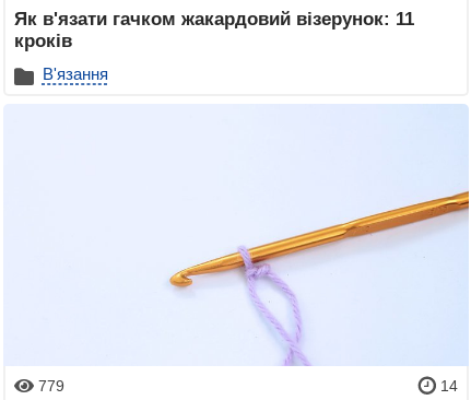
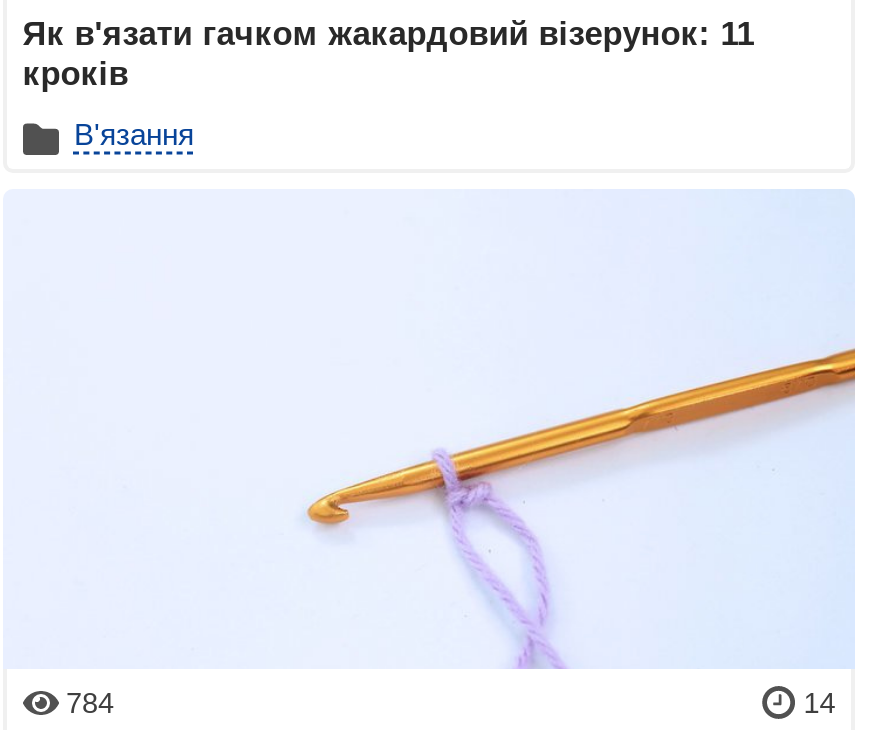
[38,377,64,394] 779 -> [66,688,114,720] 784

